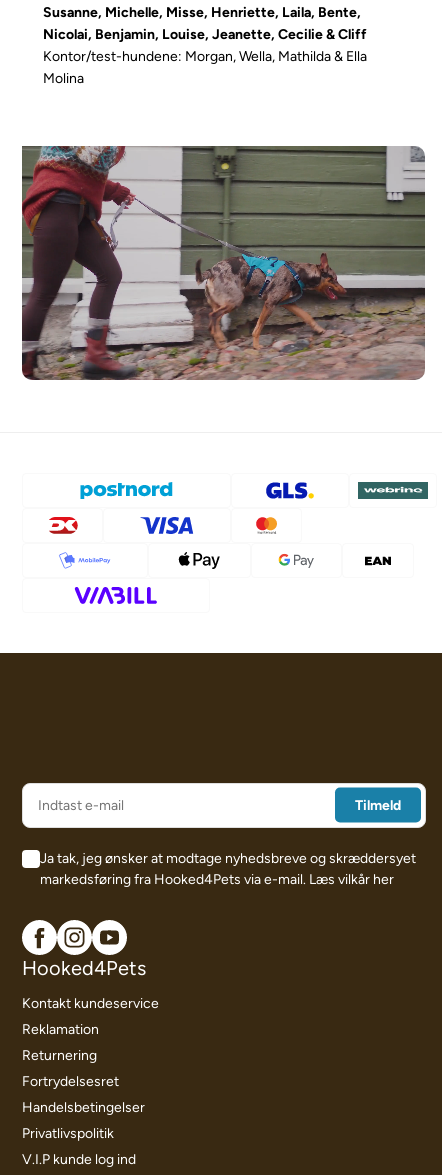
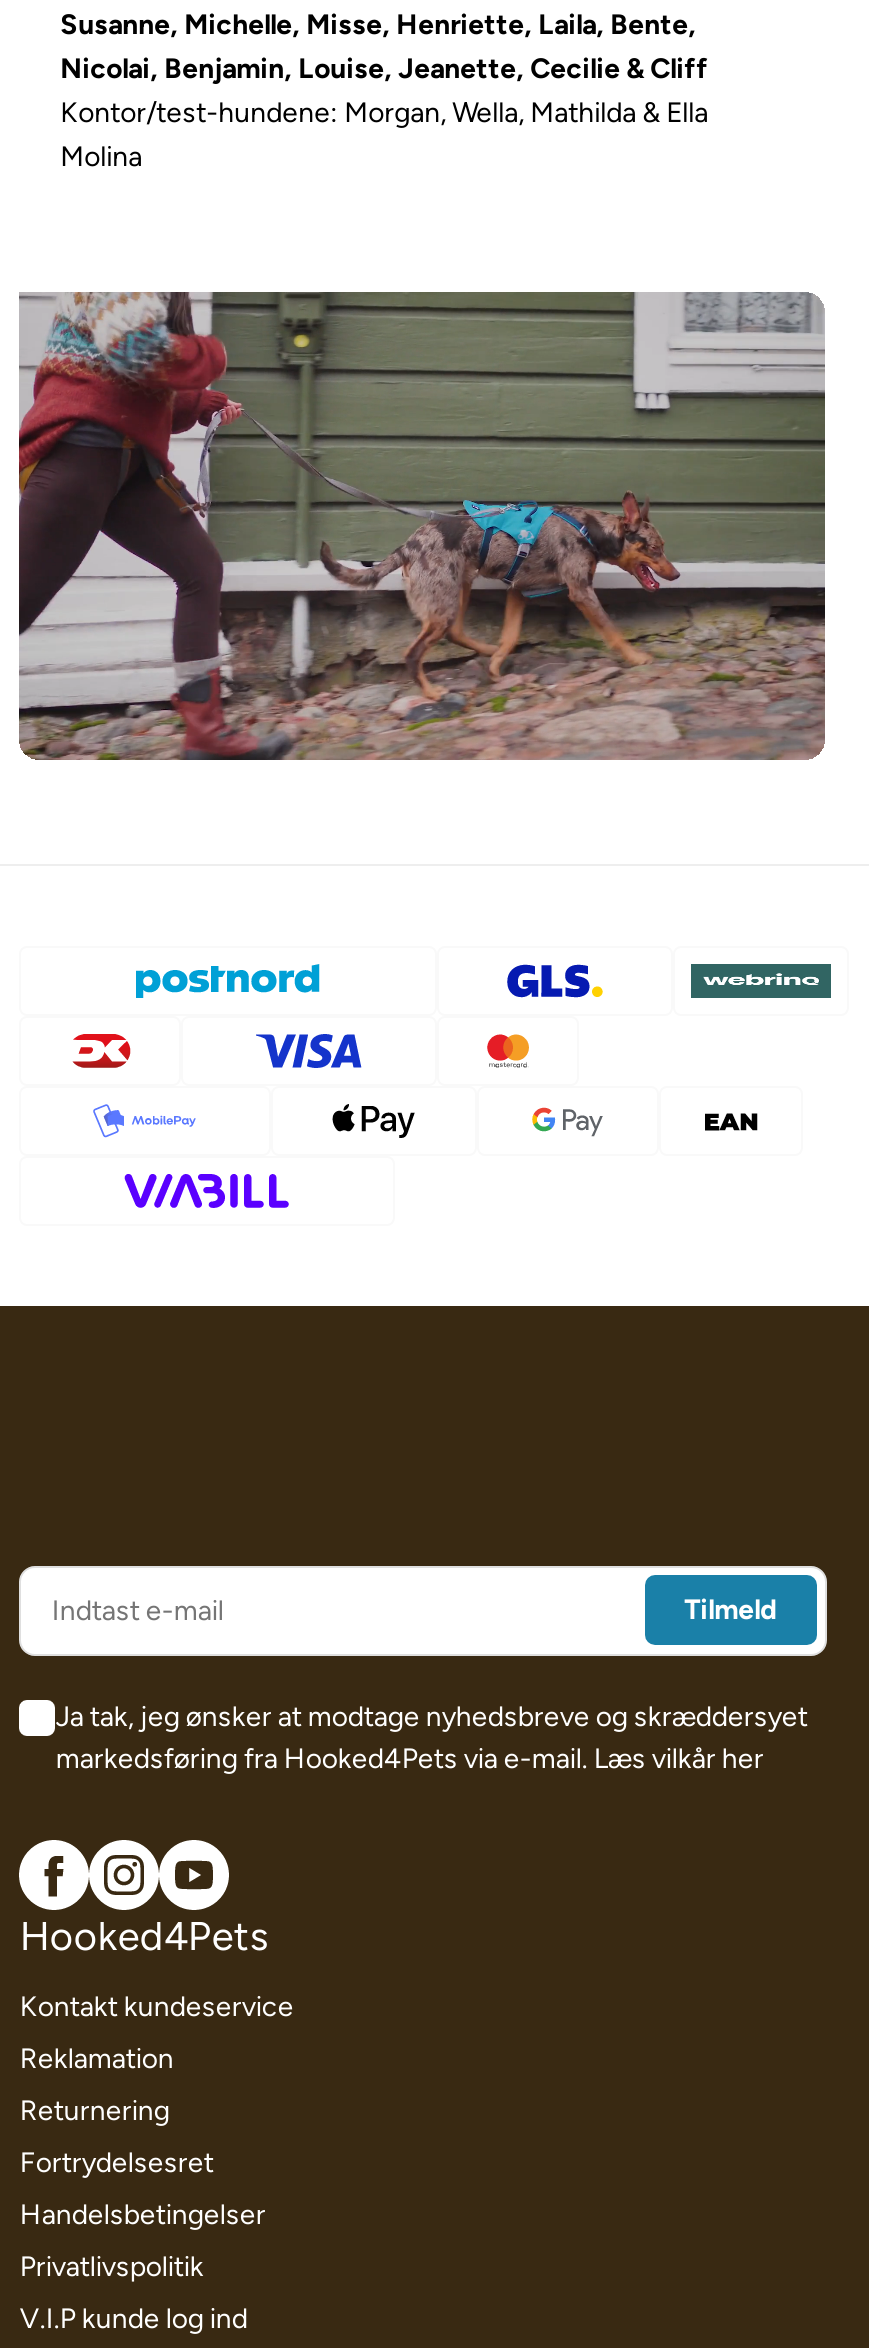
[22,146,426,381] [image] -> [19,292,827,762] [image]

